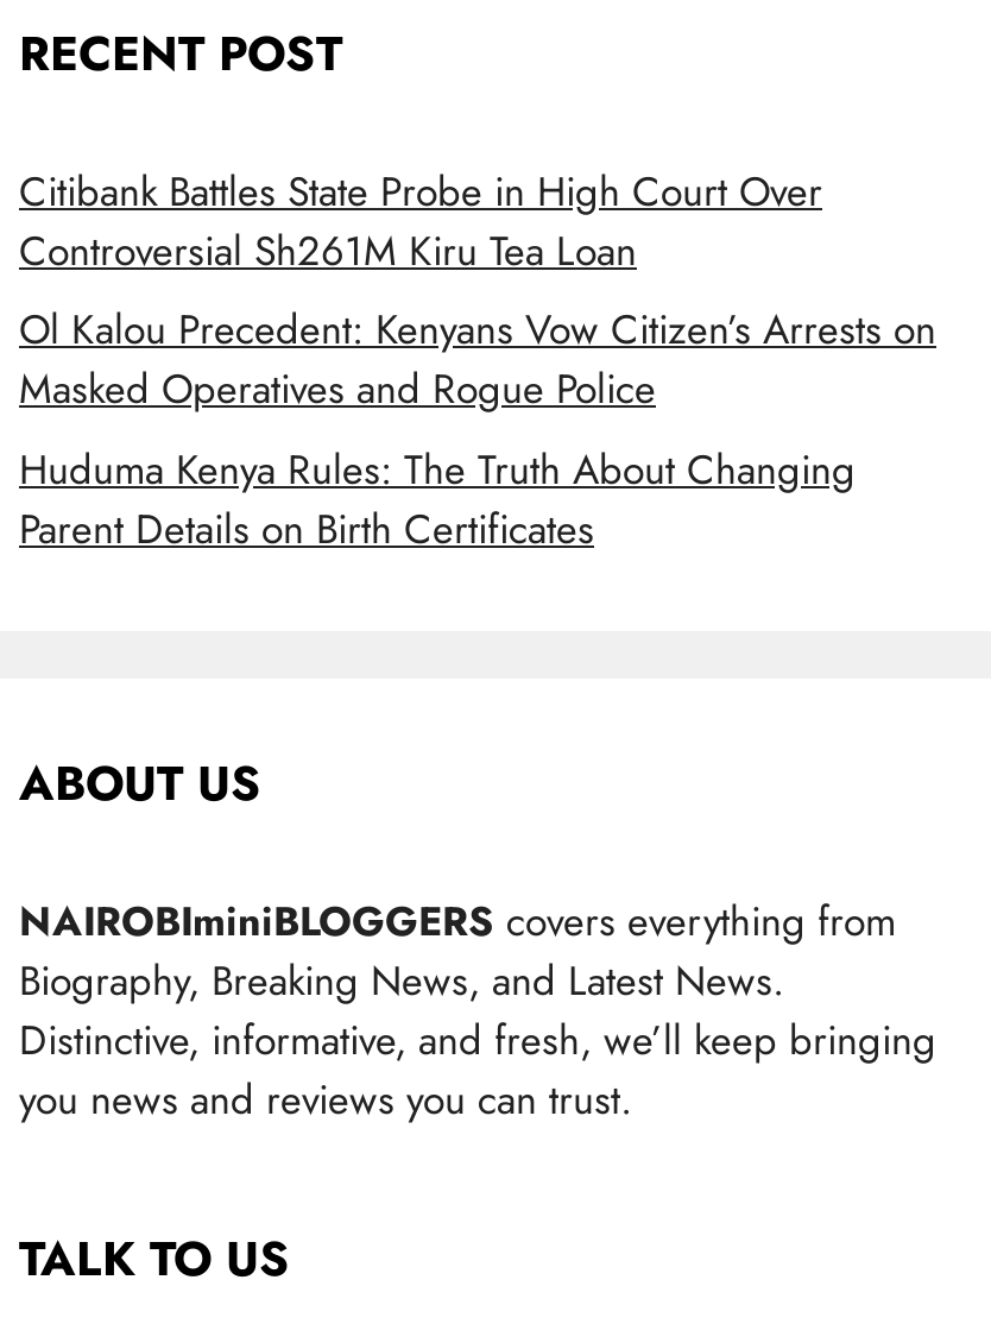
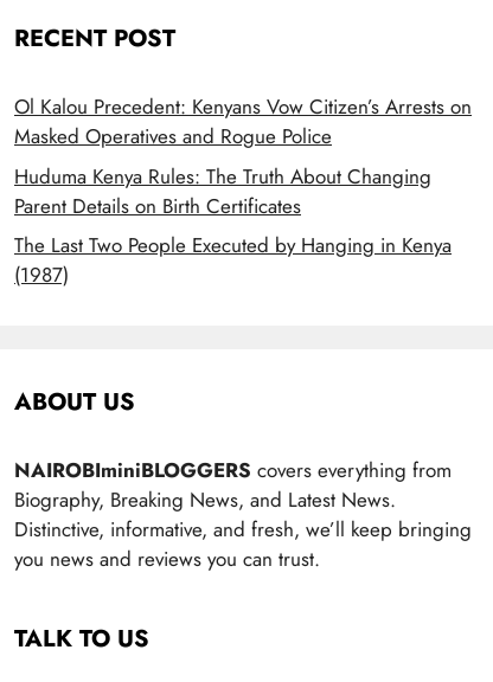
[19,161,822,278] Citibank Battles State Probe in High Court Over | Controversial Sh261M Kiru Tea Loan -> none
moved [19,300,936,556] -> [14,93,472,220]: Ol Kalou Precedent: Kenyans Vow Citizen’s Arrests on | Masked Operatives and Rogue Police | Huduma Kenya Rules: The Truth About Changing | Parent Details on Birth Certificates
none -> [14,231,452,289] The Last Two People Executed by Hanging in Kenya | (1987)

